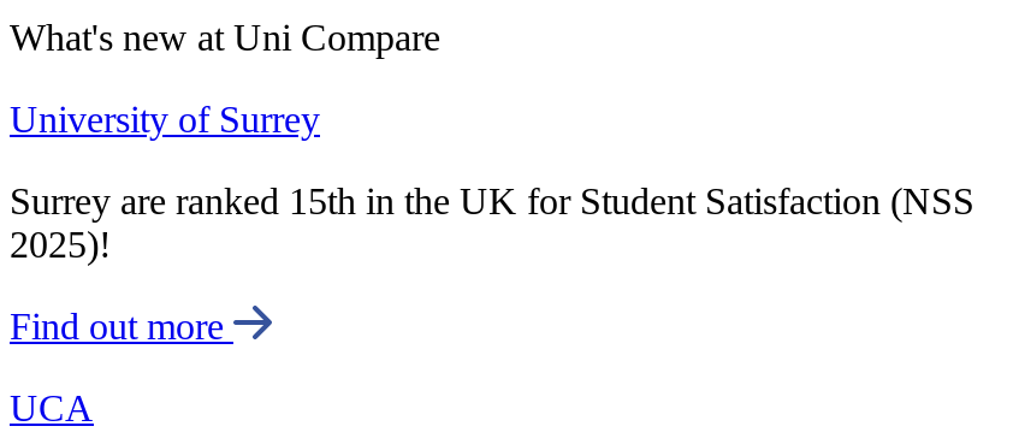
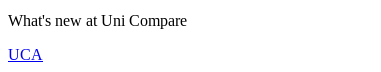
[10,99,974,347] University of Surrey | Surrey are ranked 15th in the UK for Student Satisfaction (NSS | 2025)! | Find out more -> none

